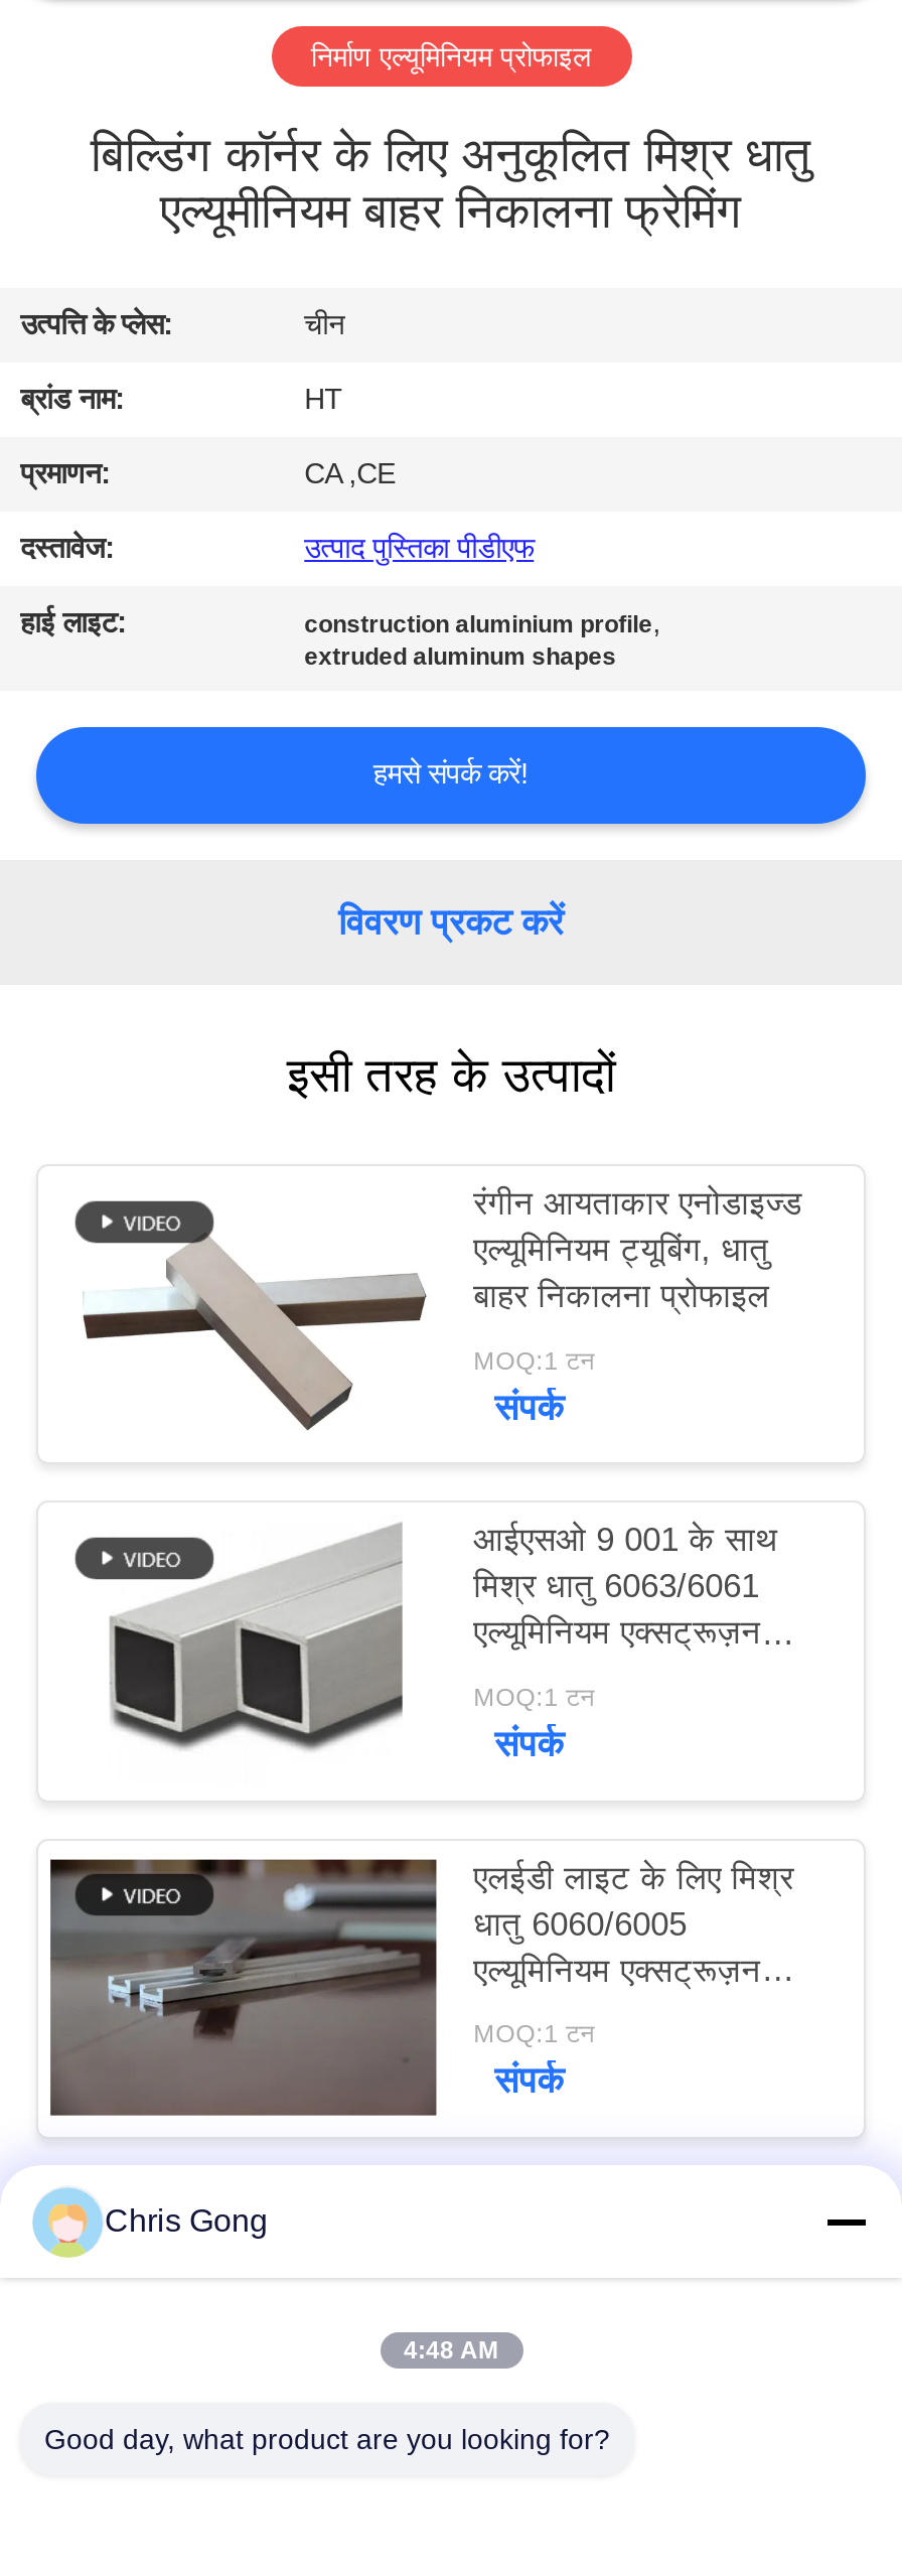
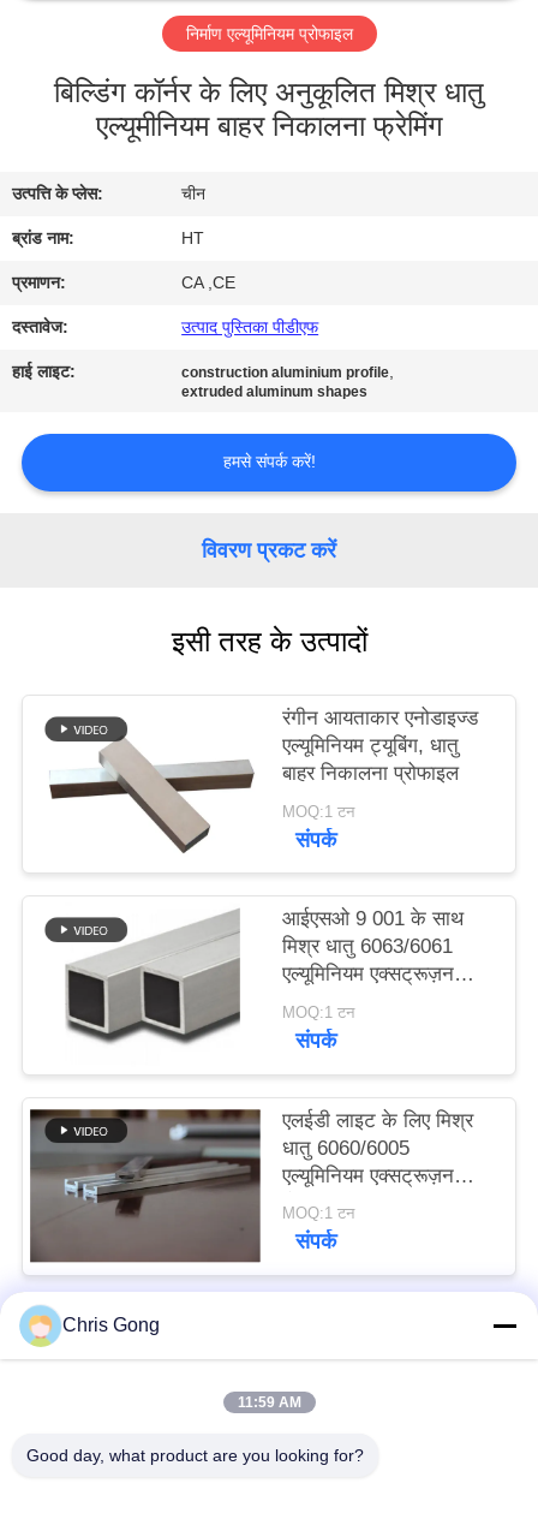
[404,2336,498,2365] 4:48 AM -> [237,1394,301,1411] 11:59 AM

